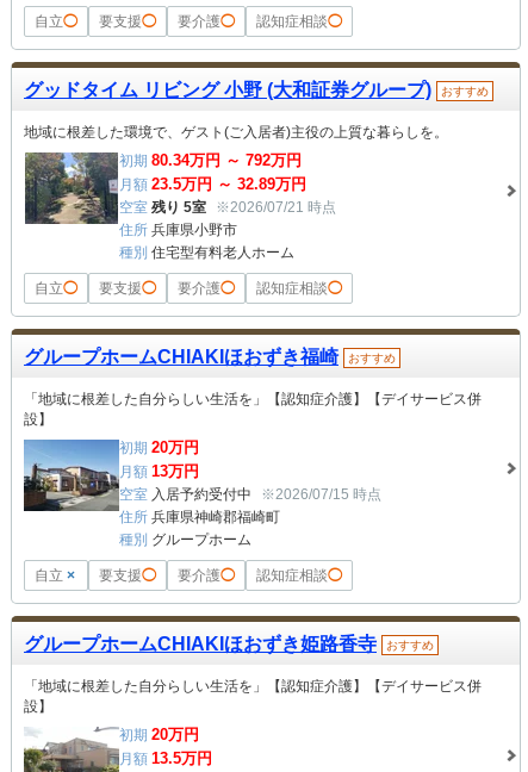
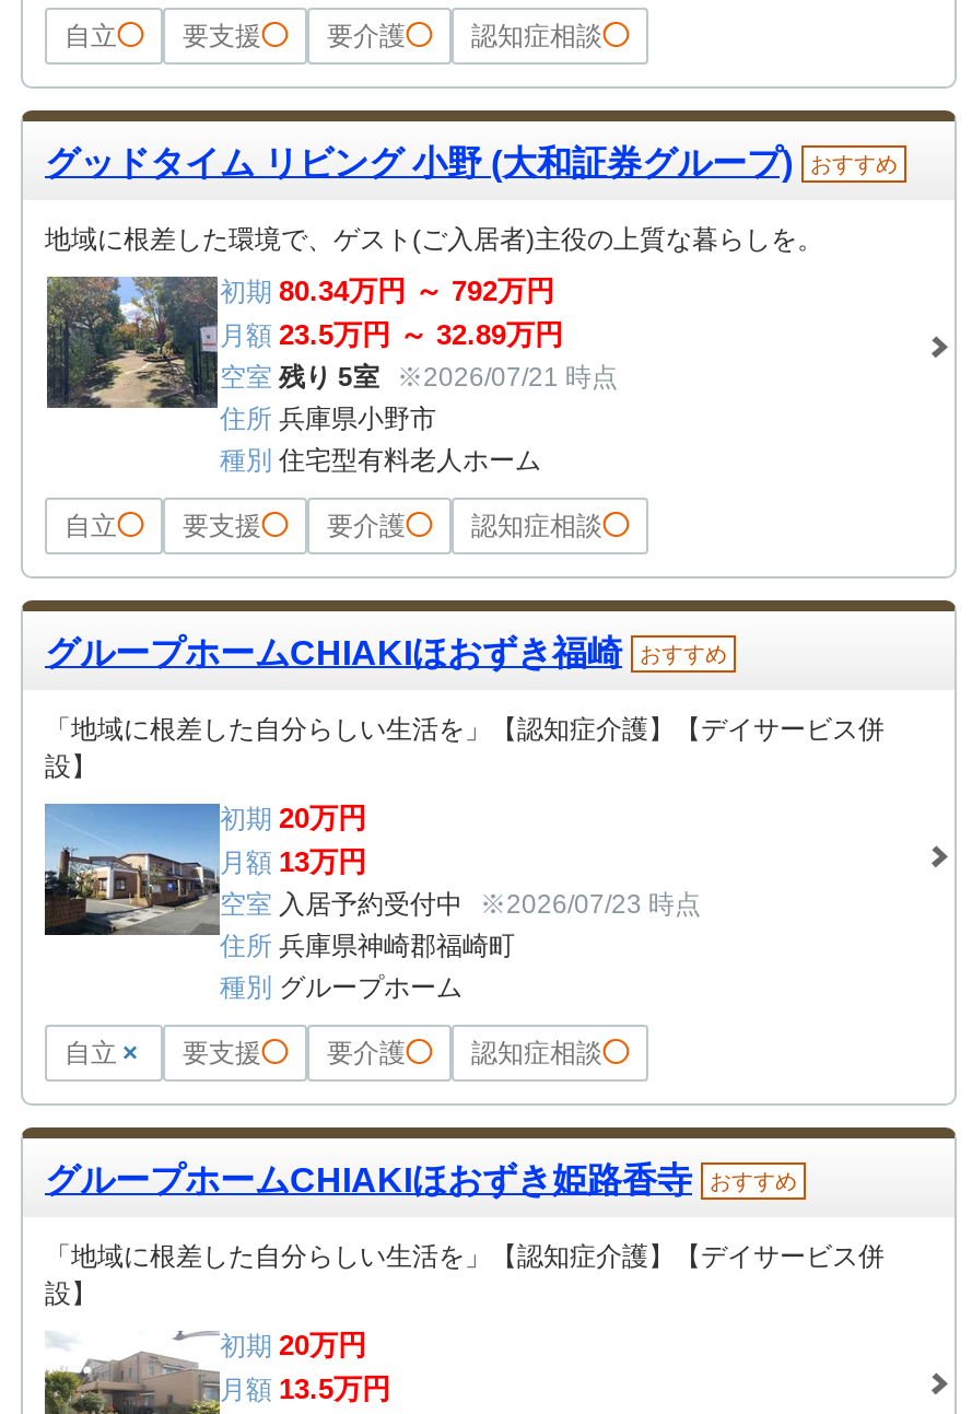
[119,486,381,503] 空室 入居予約受付中 ※2026/07/15 時点 -> [220,890,701,920] 空室 入居予約受付中 ※2026/07/23 時点

